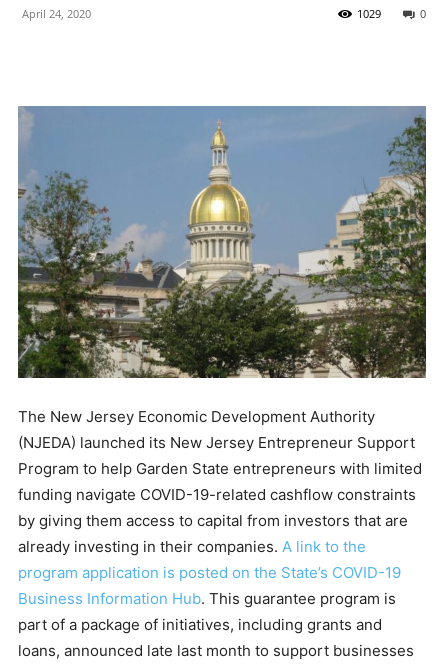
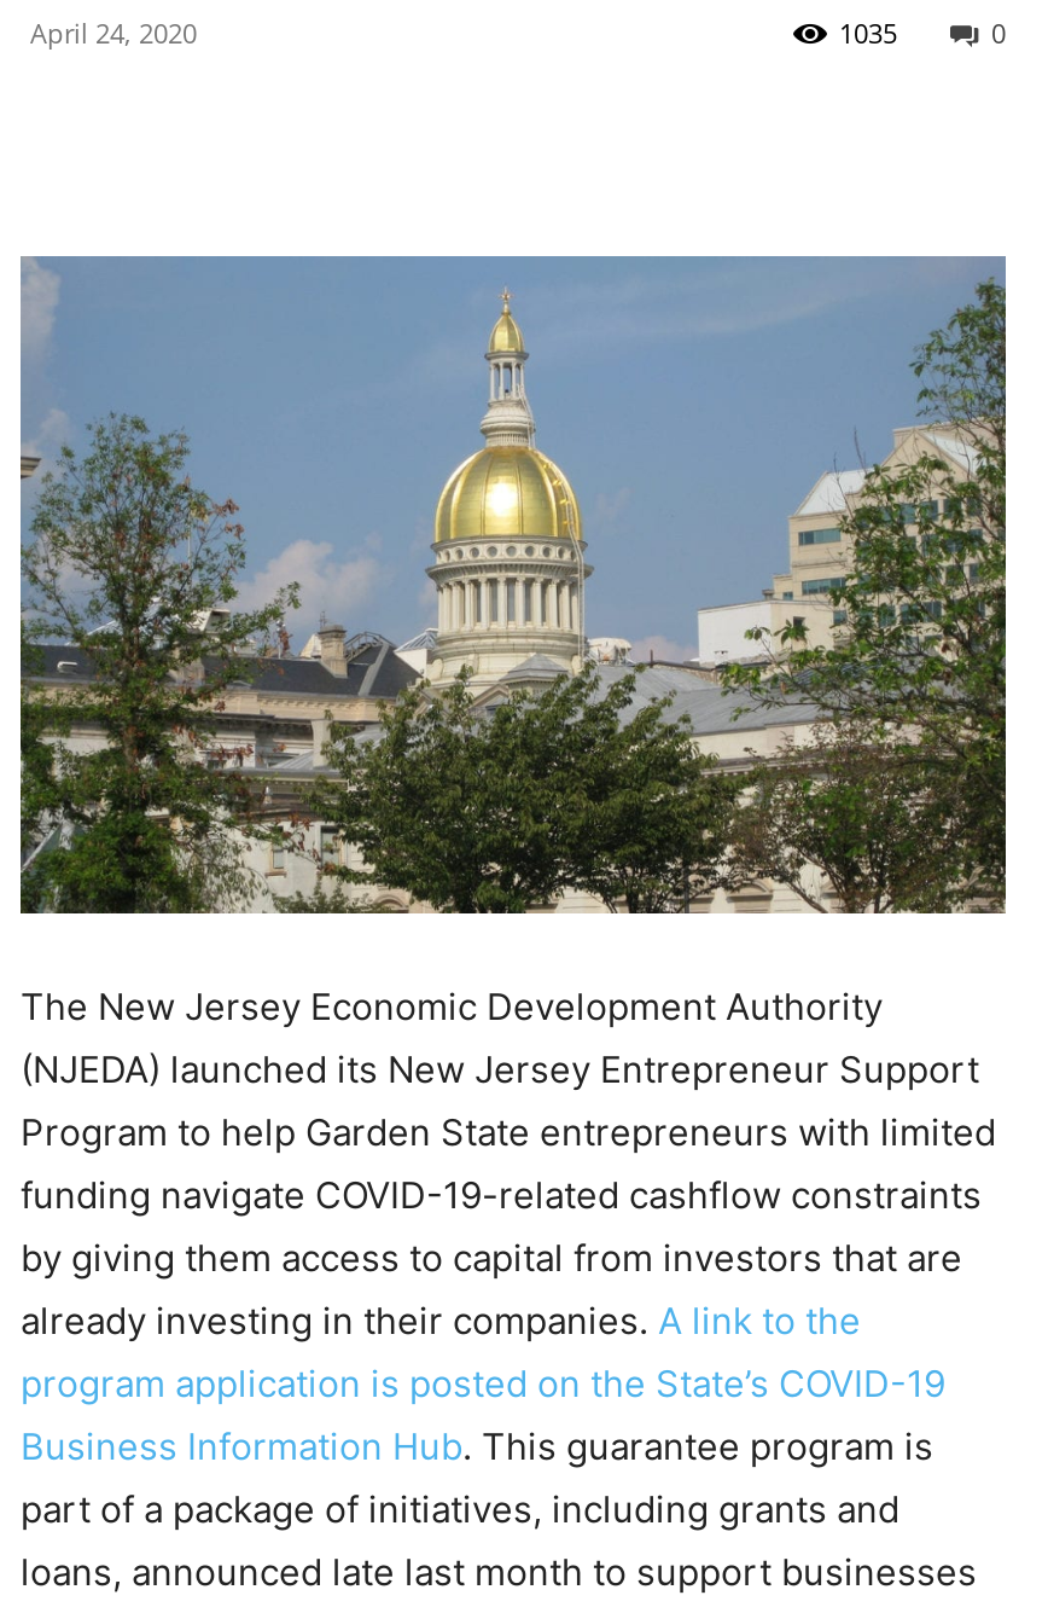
[357,6,381,21] 1029 -> [839,14,897,51] 1035

